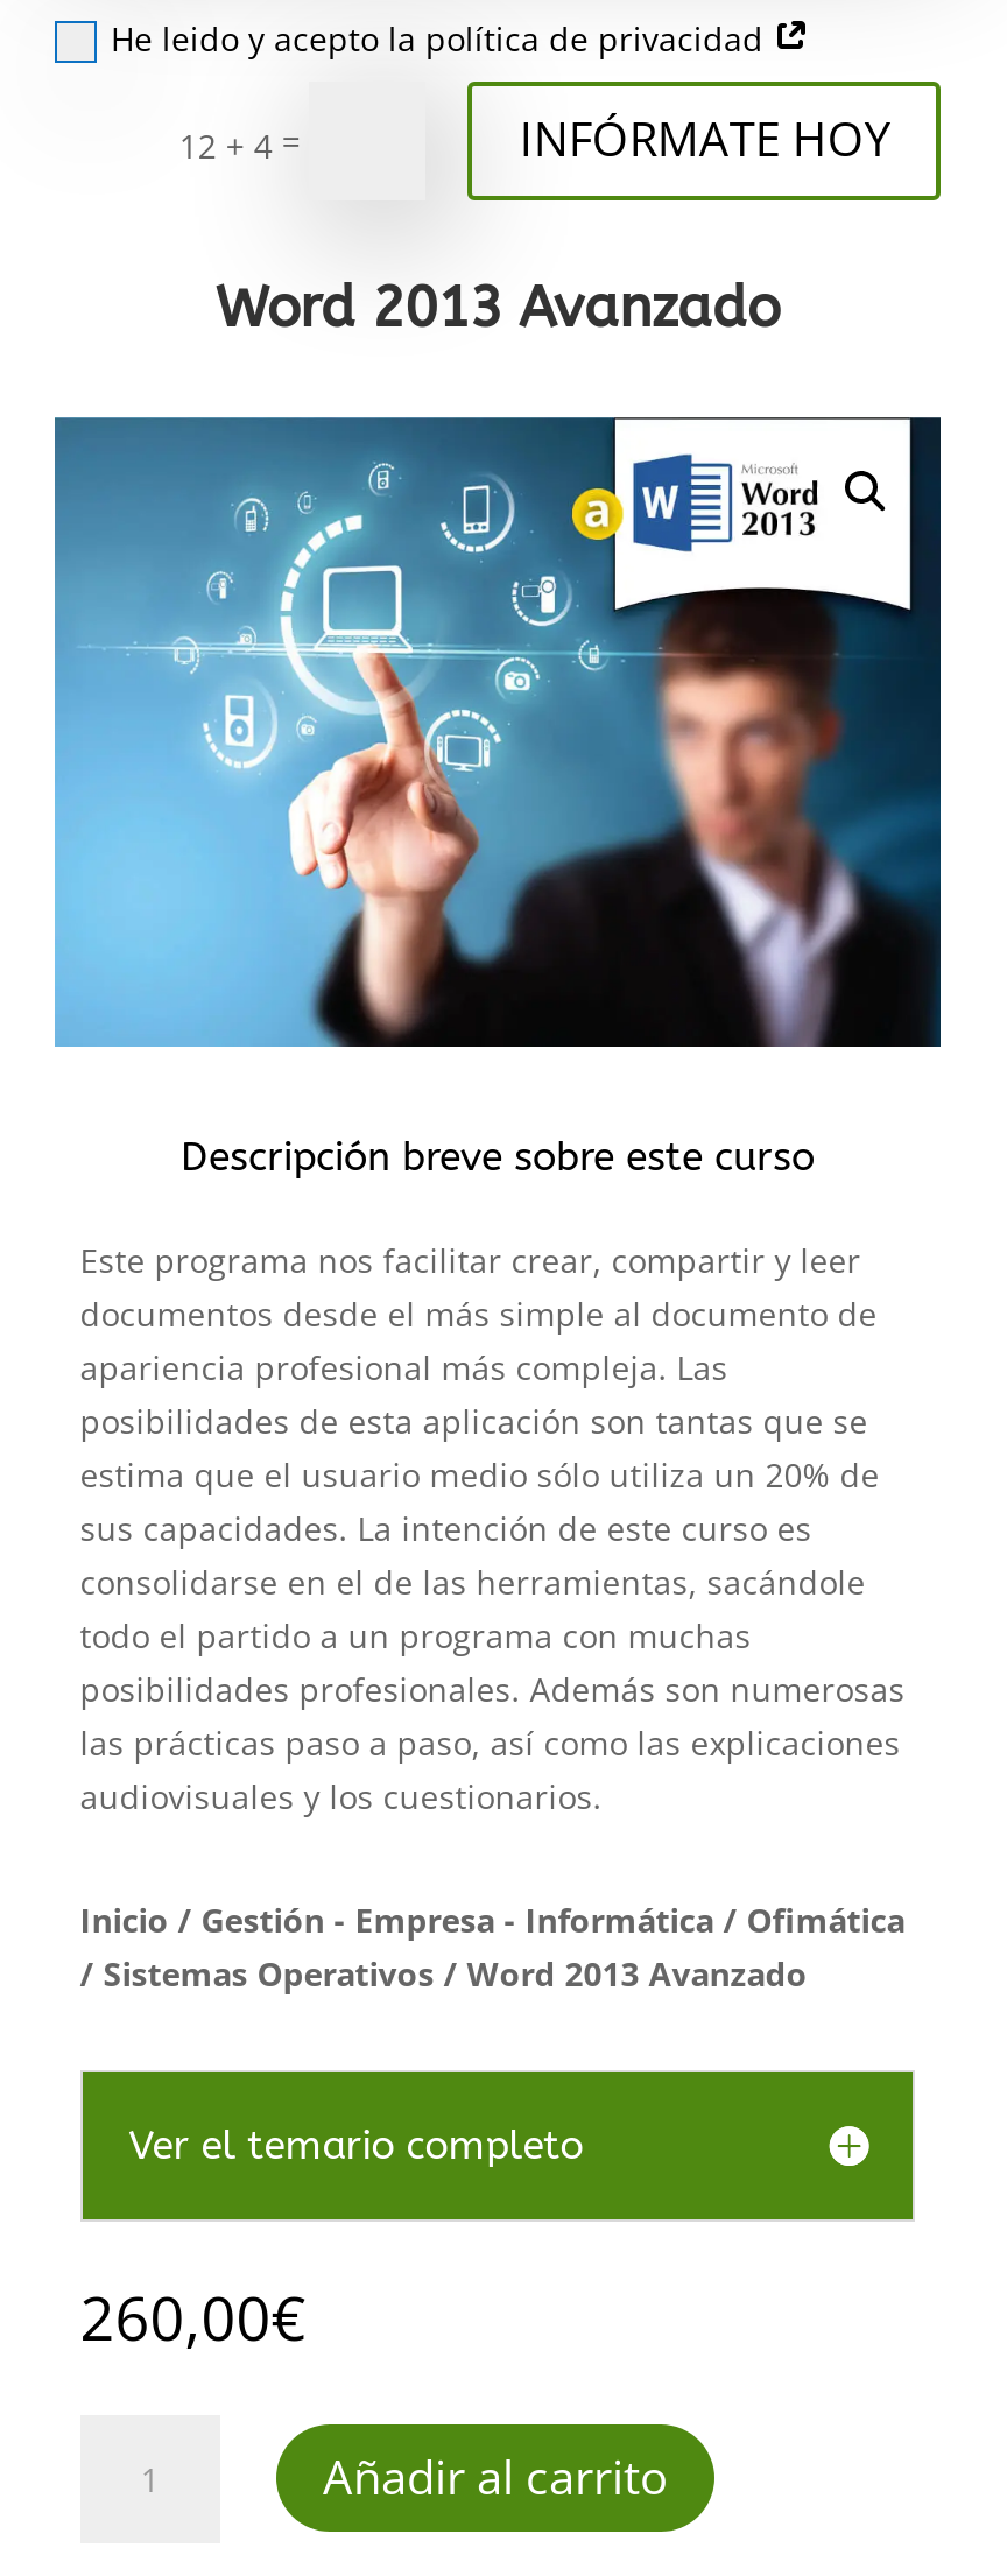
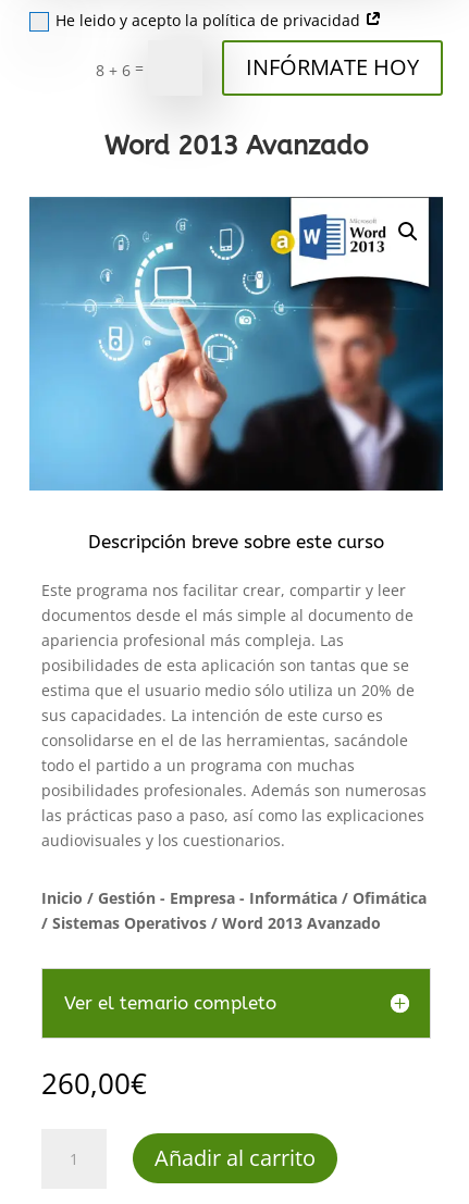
[179,117,310,166] 12 + 4 = -> [96,58,148,80] 8 + 6 =

